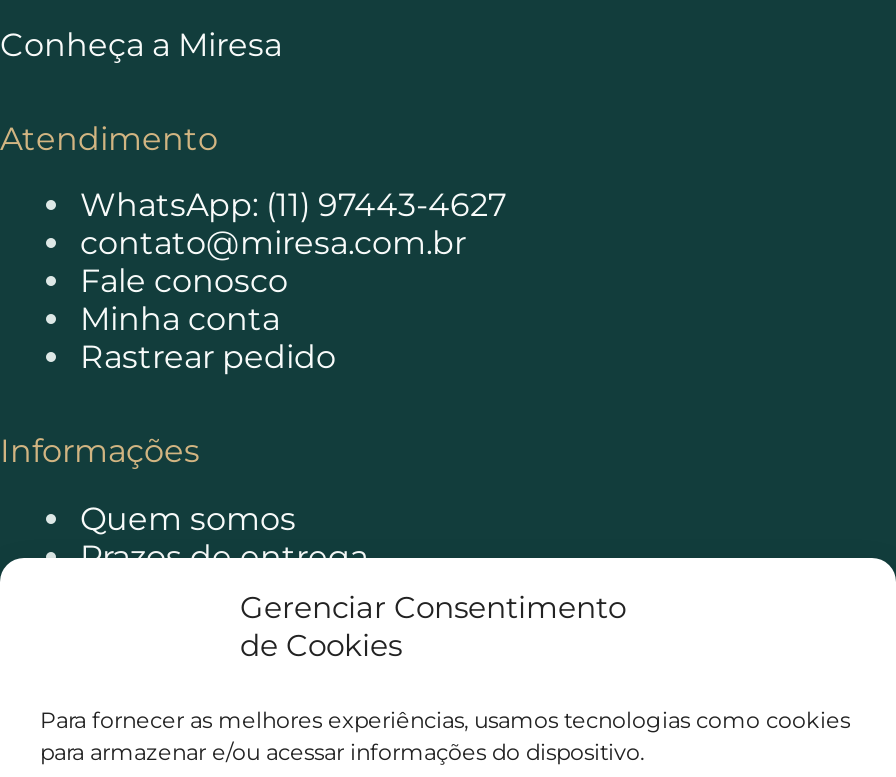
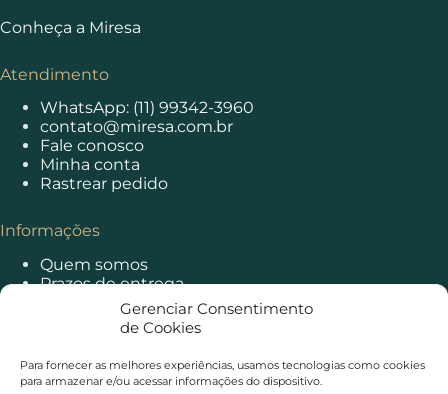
[80,187,506,225] WhatsApp: (11) 97443-4627 -> [40,98,254,117] WhatsApp: (11) 99342-3960

